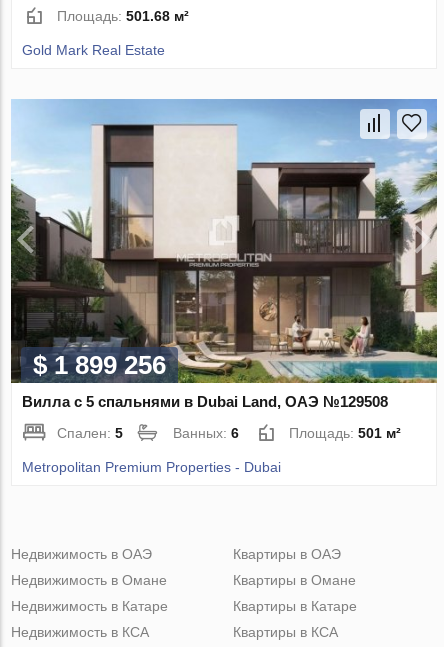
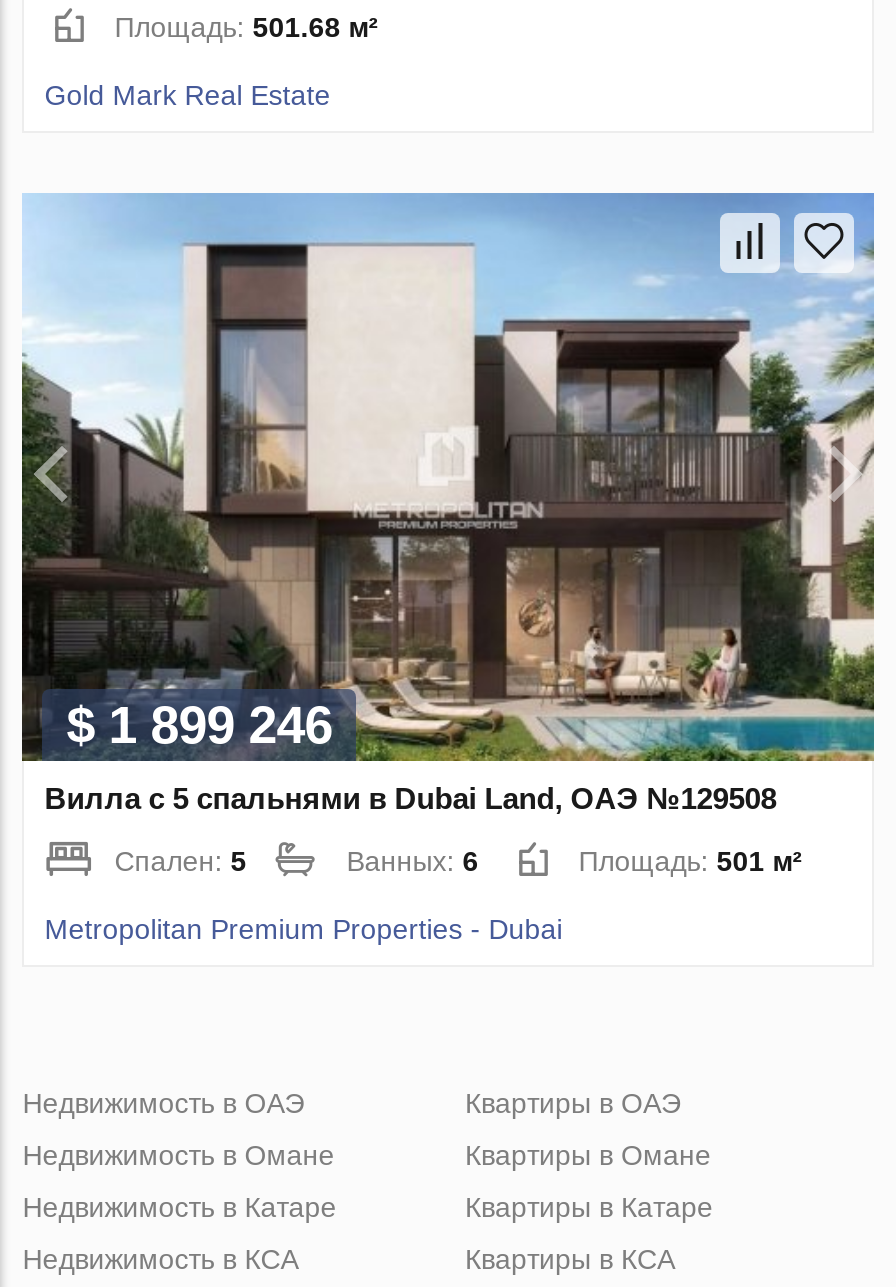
[33,350,166,380] $ 1 899 256 -> [66,695,332,755] $ 1 899 246

